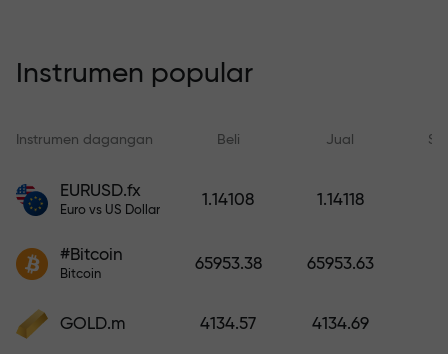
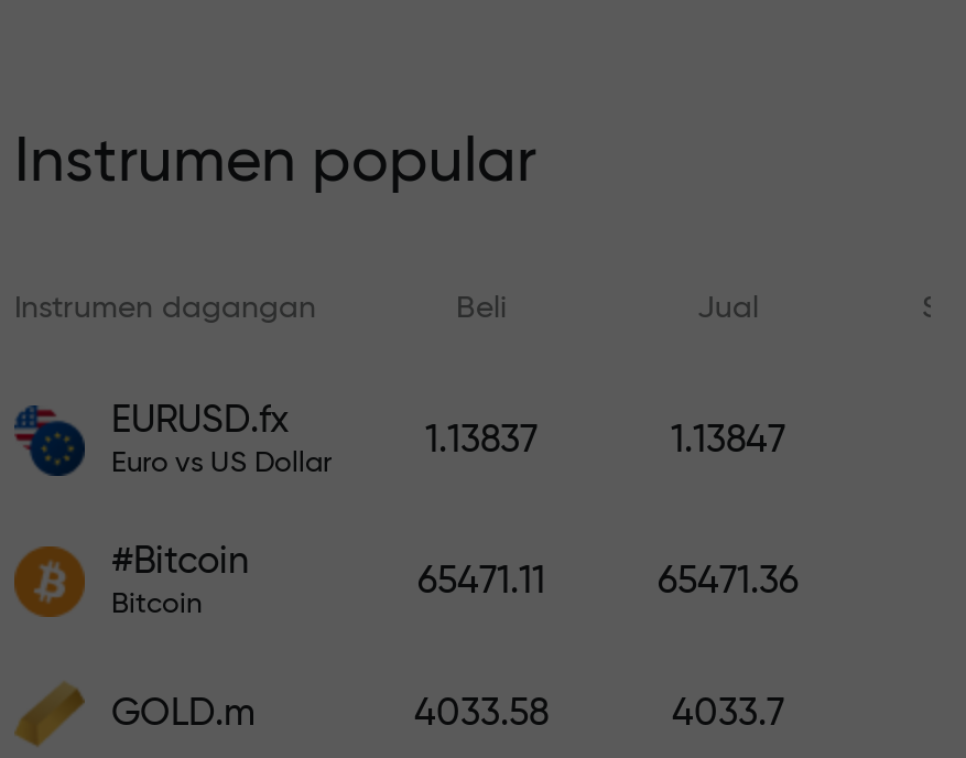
[202,191,254,208] 1.14108 -> [425,421,538,458] 1.13837
[316,191,363,208] 1.14118 -> [671,421,785,458] 1.13847
[194,255,261,272] 65953.38 -> [417,562,545,599] 65471.11
[306,255,373,272] 65953.63 -> [658,562,799,599] 65471.36
[200,315,256,332] 4134.57 -> [414,694,549,732] 4033.58
[311,315,368,332] 4134.69 -> [672,694,784,732] 4033.7

